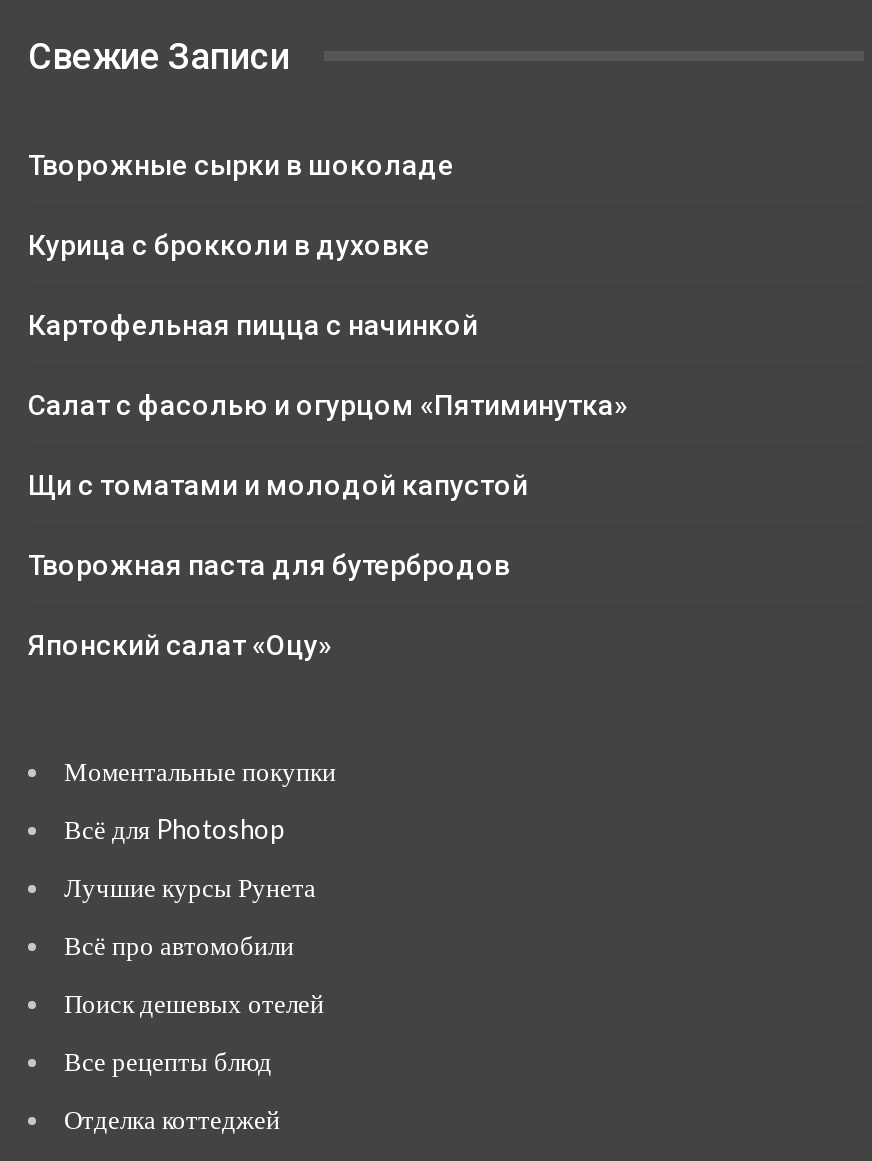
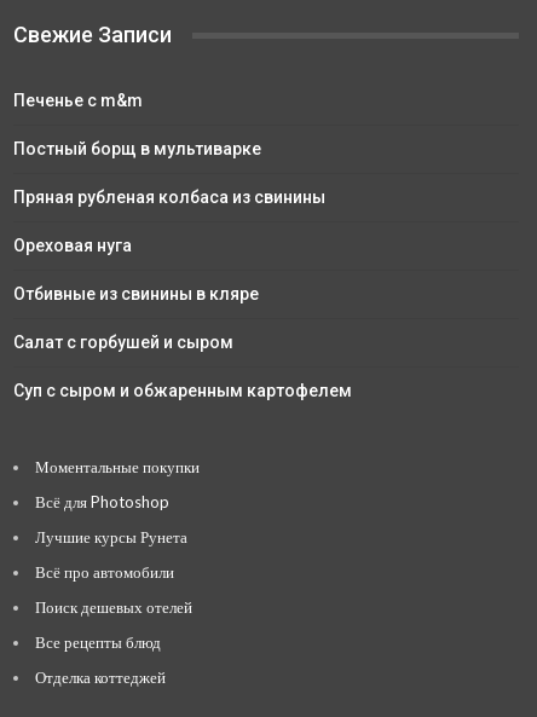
[28,149,454,181] Творожные сырки в шоколаде -> [13,91,143,111] Печенье с m&m
[28,229,430,261] Курица с брокколи в духовке -> [13,140,261,159] Постный борщ в мультиварке
[28,309,478,341] Картофельная пицца с начинкой -> [13,188,325,207] Пряная рубленая колбаса из свинины
[28,389,628,421] Салат с фасолью и огурцом «Пятиминутка» -> [13,236,132,256] Ореховая нуга
[28,469,528,501] Щи с томатами и молодой капустой -> [13,285,259,304] Отбивные из свинины в кляре
[28,549,510,581] Творожная паста для бутербродов -> [13,333,233,352] Салат с горбушей и сыром
[28,629,332,661] Японский салат «Оцу» -> [13,381,352,401] Суп с сыром и обжаренным картофелем

